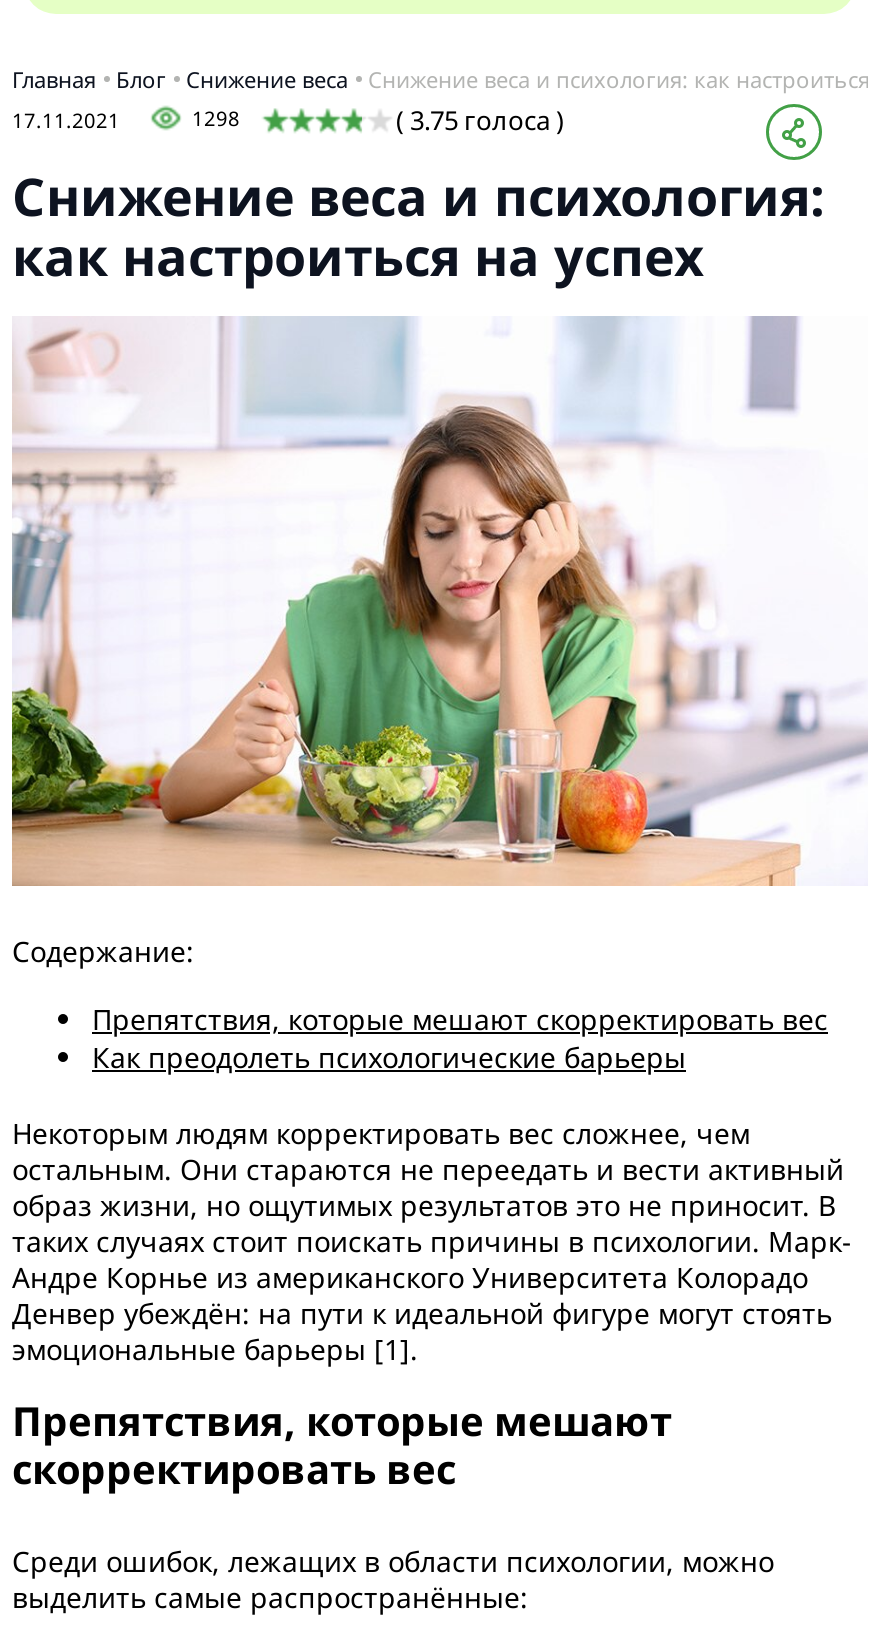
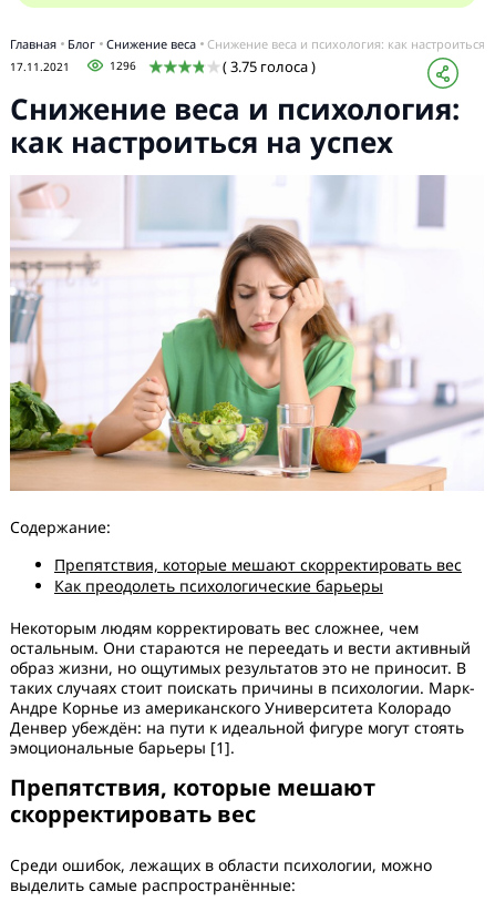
[192,104,240,132] 1298 -> [110,58,136,73] 1296

